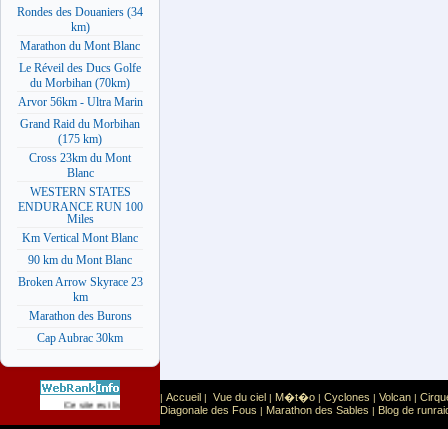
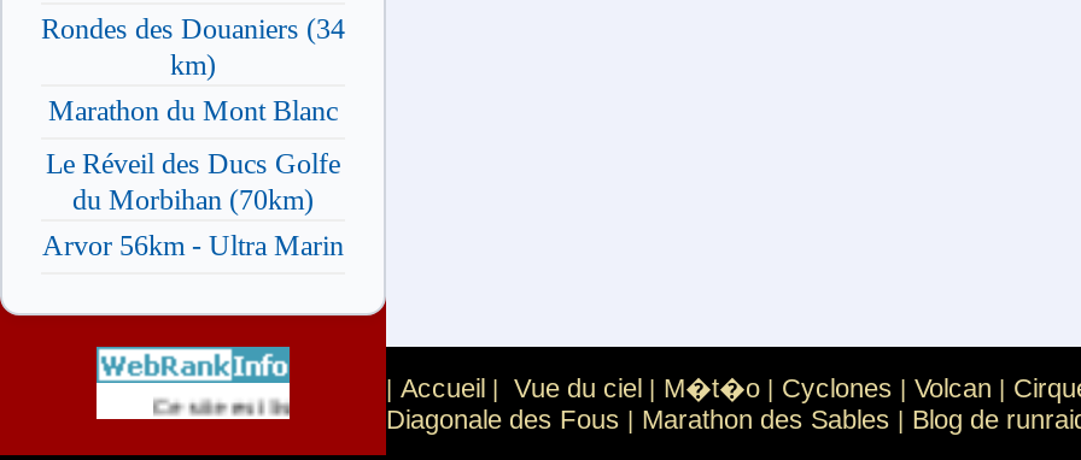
[17,117,142,345] Grand Raid du Morbihan | (175 km) | Cross 23km du Mont | Blanc | WESTERN STATES | ENDURANCE RUN 100 | Miles | Km Vertical Mont Blanc | 90 km du Mont Blanc | Broken Arrow Skyrace 23 | km | Marathon des Burons | Cap Aubrac 30km -> none

